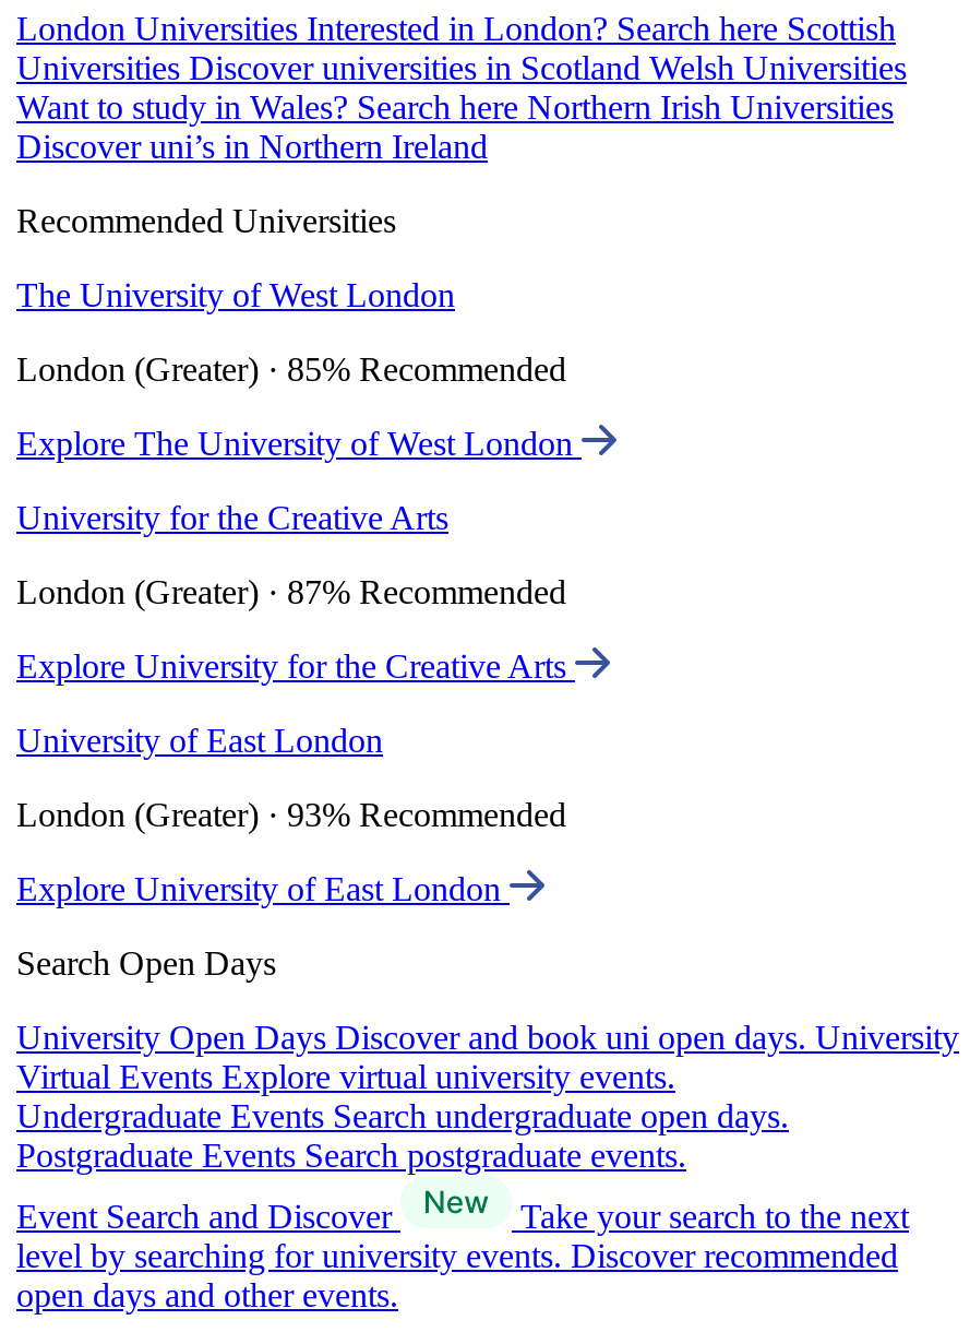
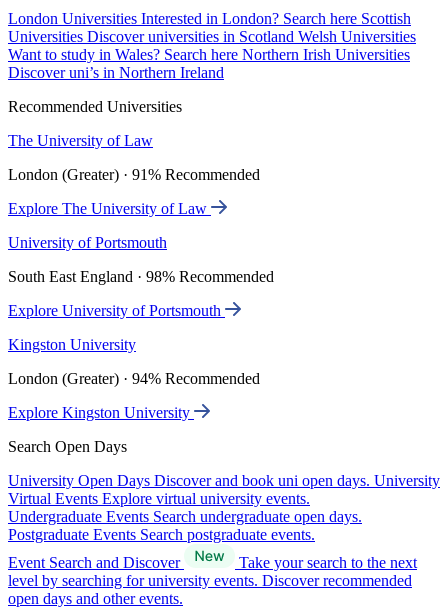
[16,276,455,314] The University of West London -> [8,132,153,149] The University of Law
[16,351,566,388] London (Greater) · 85% Recommended -> [8,166,260,183] London (Greater) · 91% Recommended
[16,425,582,462] Explore The University of West London -> [8,200,211,217] Explore The University of Law
[16,499,448,536] University for the Creative Arts -> [8,234,167,251] University of Portsmouth
[16,573,566,611] London (Greater) · 87% Recommended -> [8,268,274,285] South East England · 98% Recommended
[16,648,575,685] Explore University for the Creative Arts -> [8,302,225,319] Explore University of Portsmouth
[16,722,383,759] University of East London -> [8,336,136,353] Kingston University
[16,796,566,833] London (Greater) · 93% Recommended -> [8,370,260,387] London (Greater) · 94% Recommended
[16,870,510,908] Explore University of East London -> [8,404,194,421] Explore Kingston University

